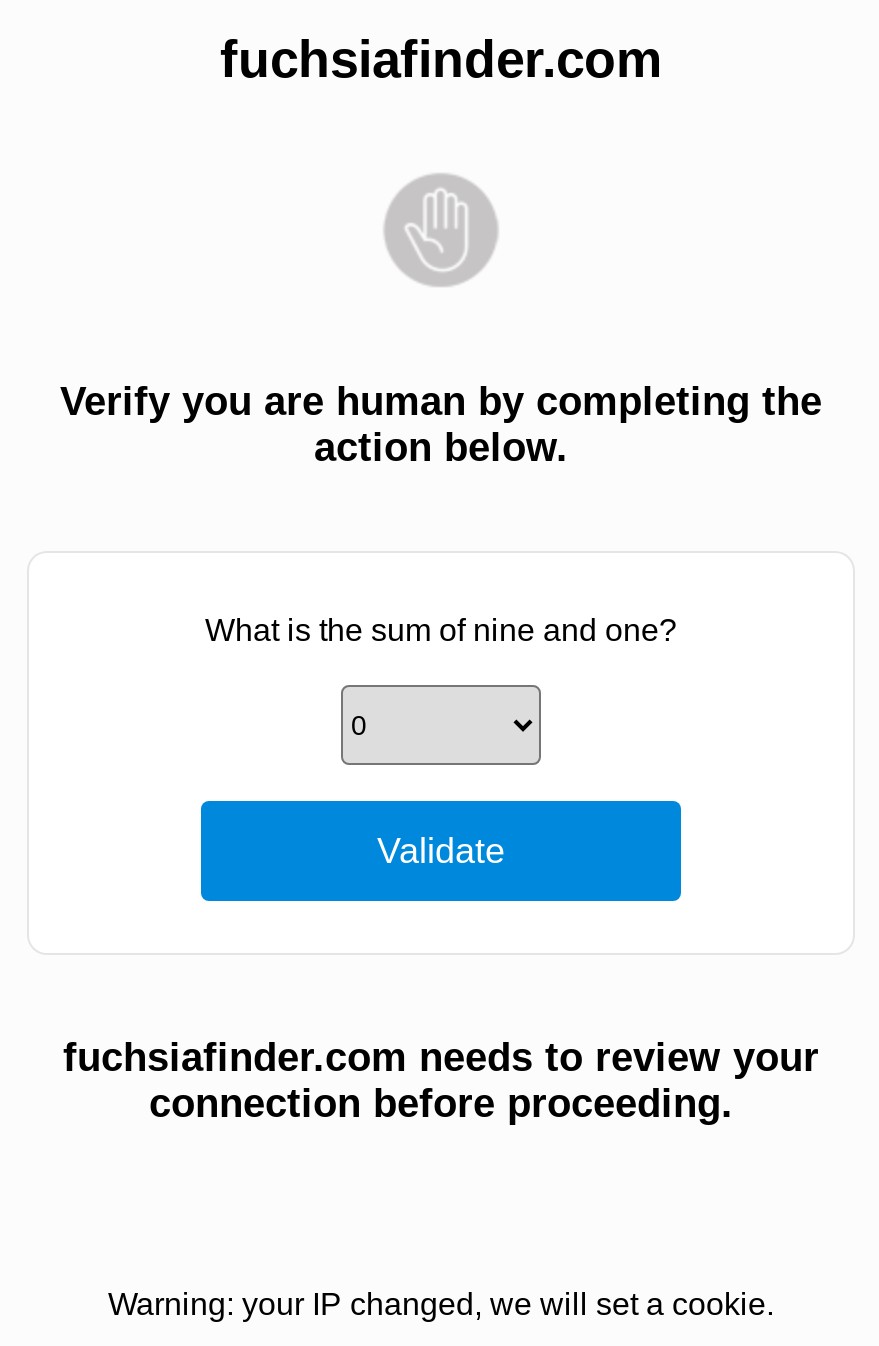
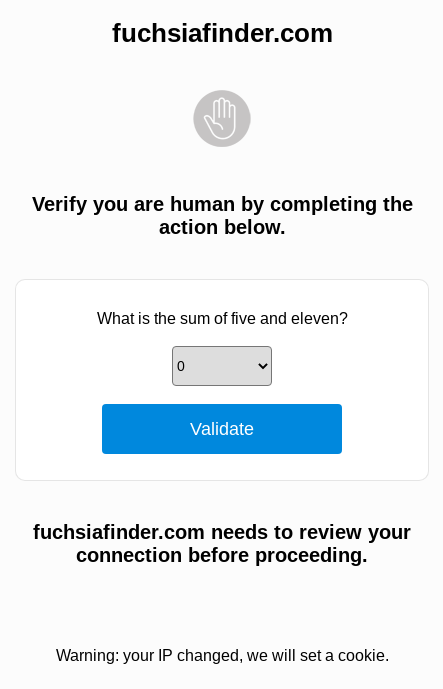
[205,613,677,647] What is the sum of nine and one? -> [96,310,347,327] What is the sum of five and eleven?

